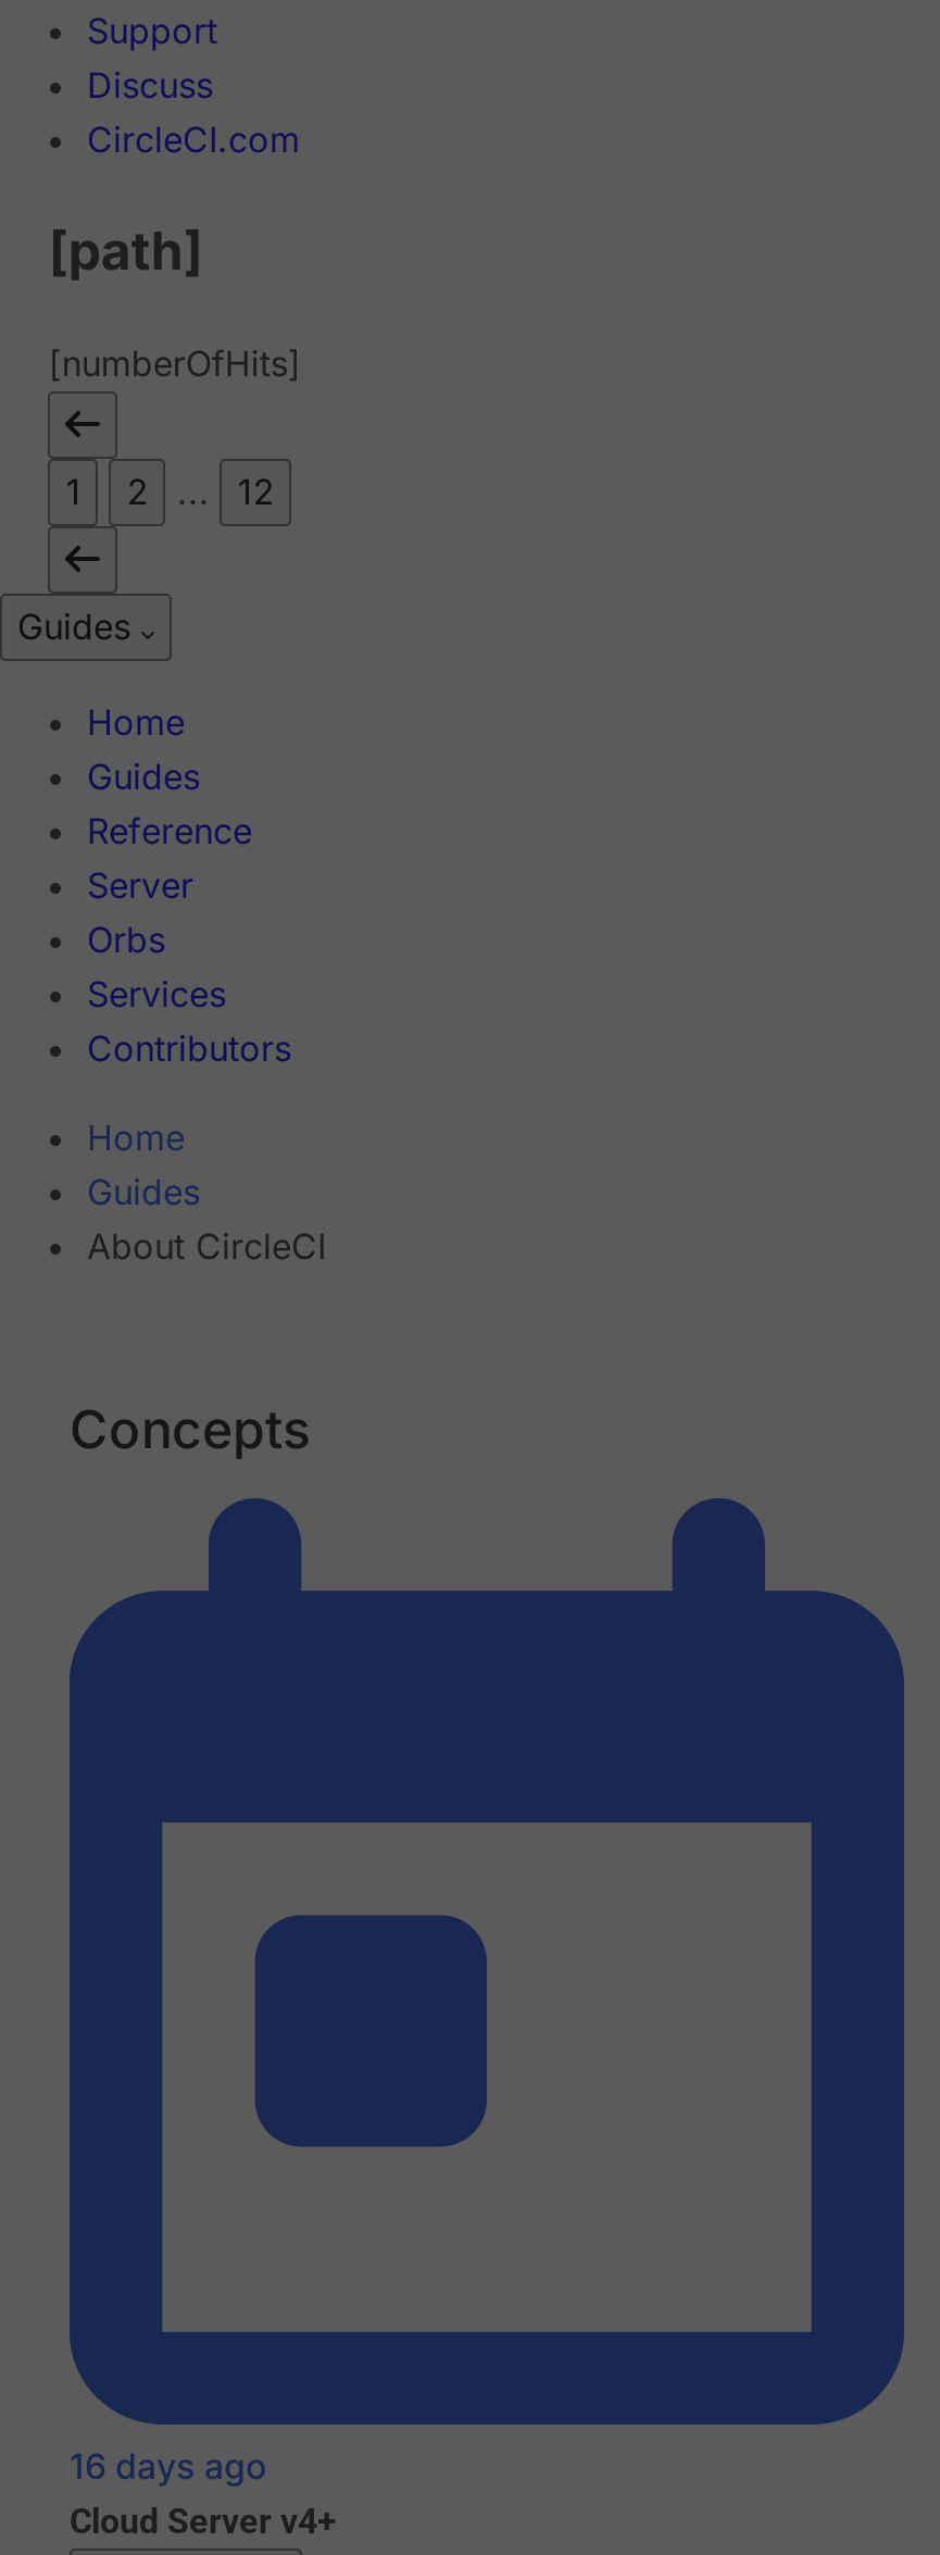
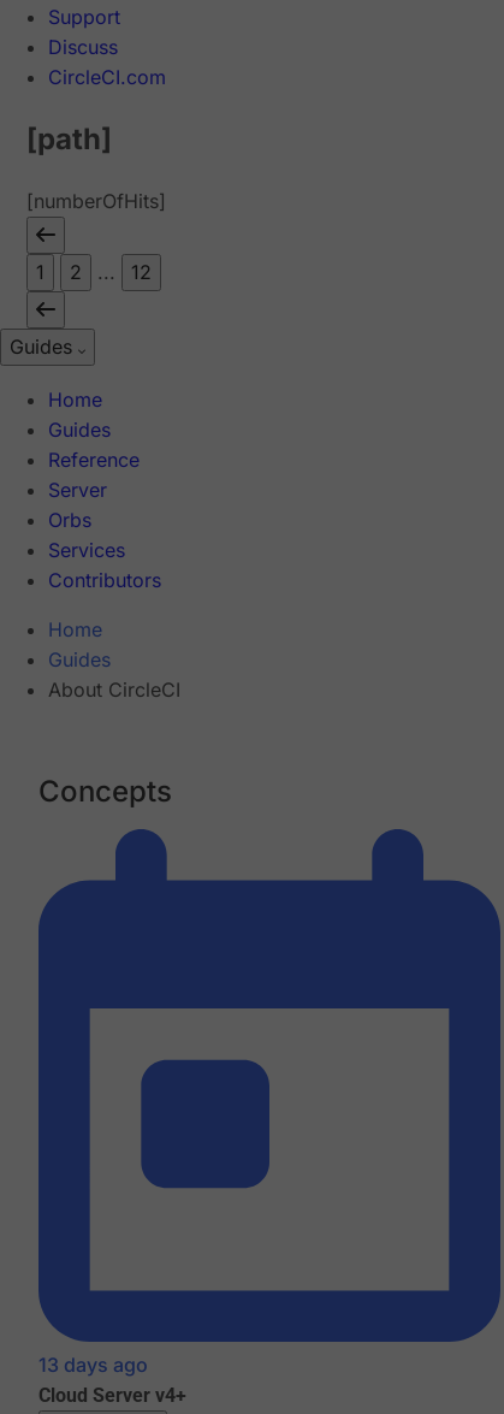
[70,2445,267,2489] 16 days ago -> [38,1353,148,1377] 13 days ago

